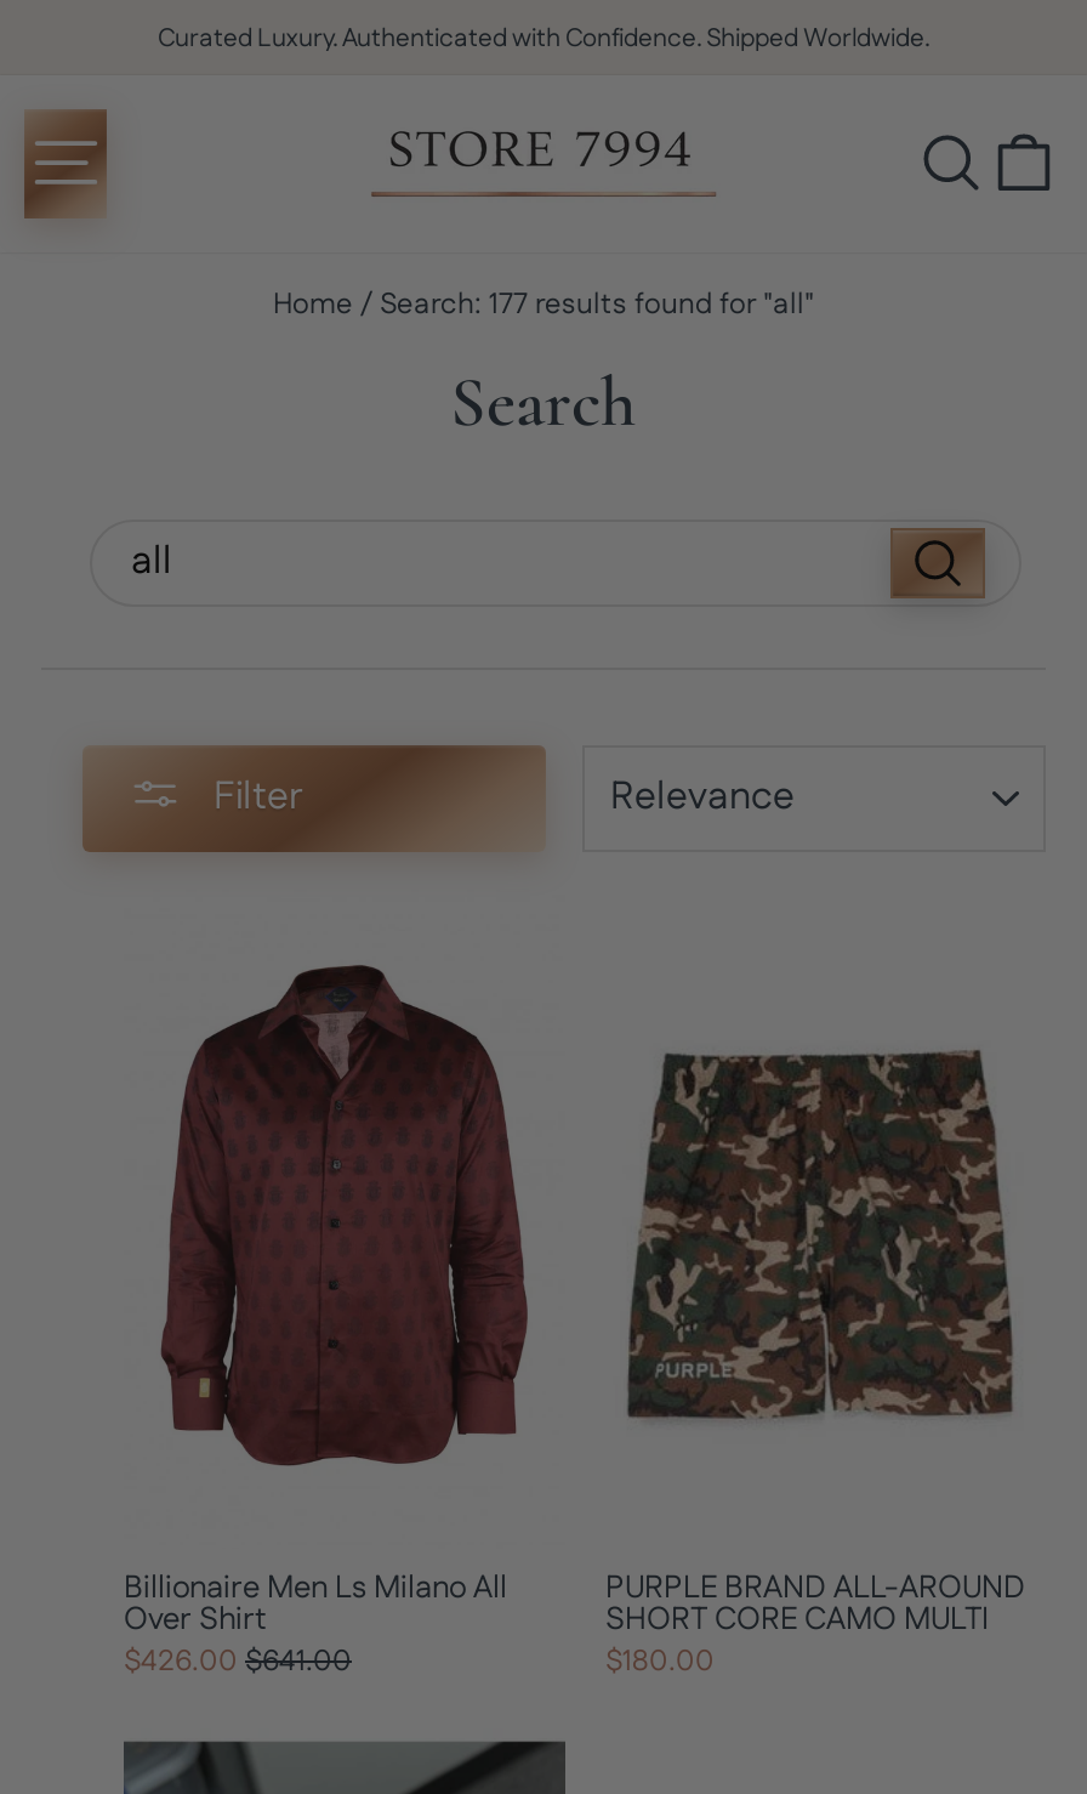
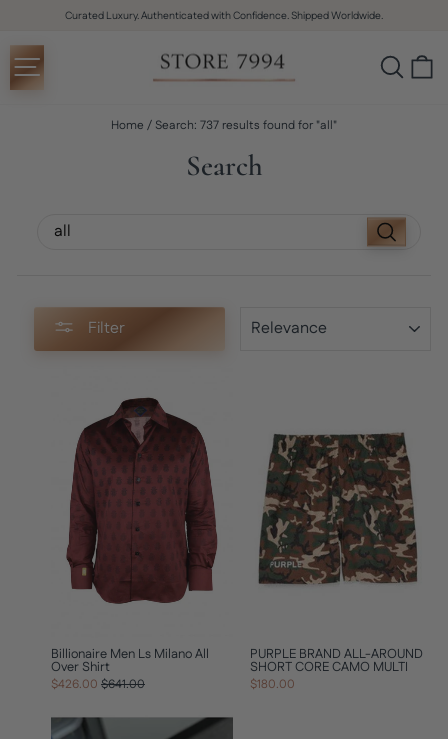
[273,284,814,325] Home / Search: 177 results found for "all" -> [111,117,337,134] Home / Search: 737 results found for "all"

